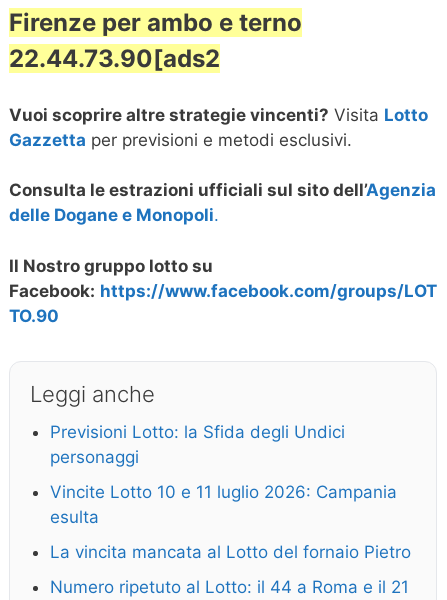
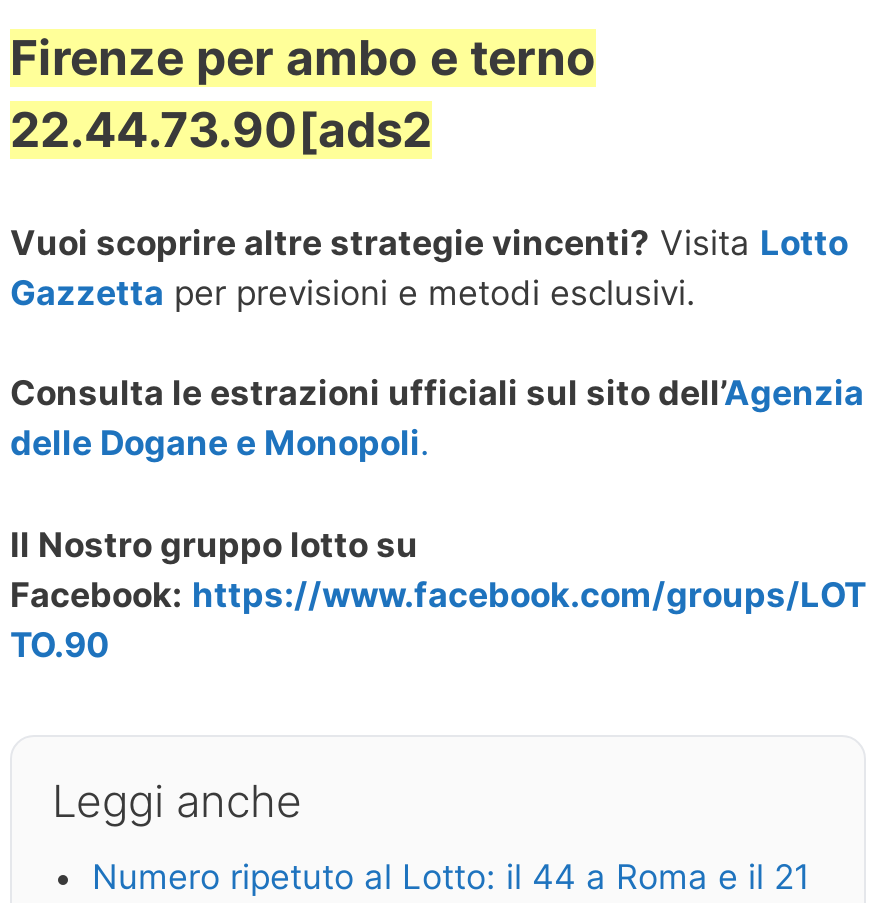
[50,422,411,562] Previsioni Lotto: la Sfida degli Undici | personaggi | Vincite Lotto 10 e 11 luglio 2026: Campania | esulta | La vincita mancata al Lotto del fornaio Pietro -> none

